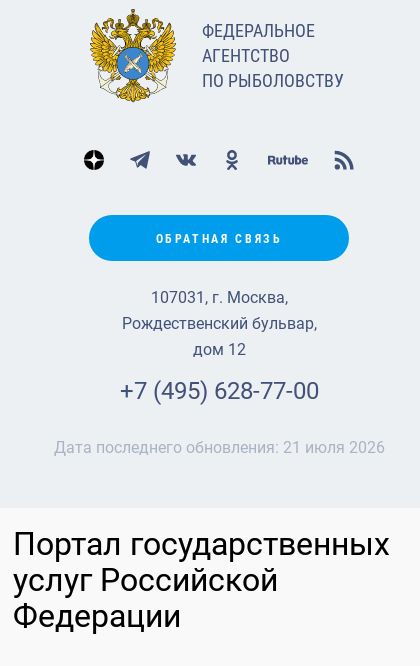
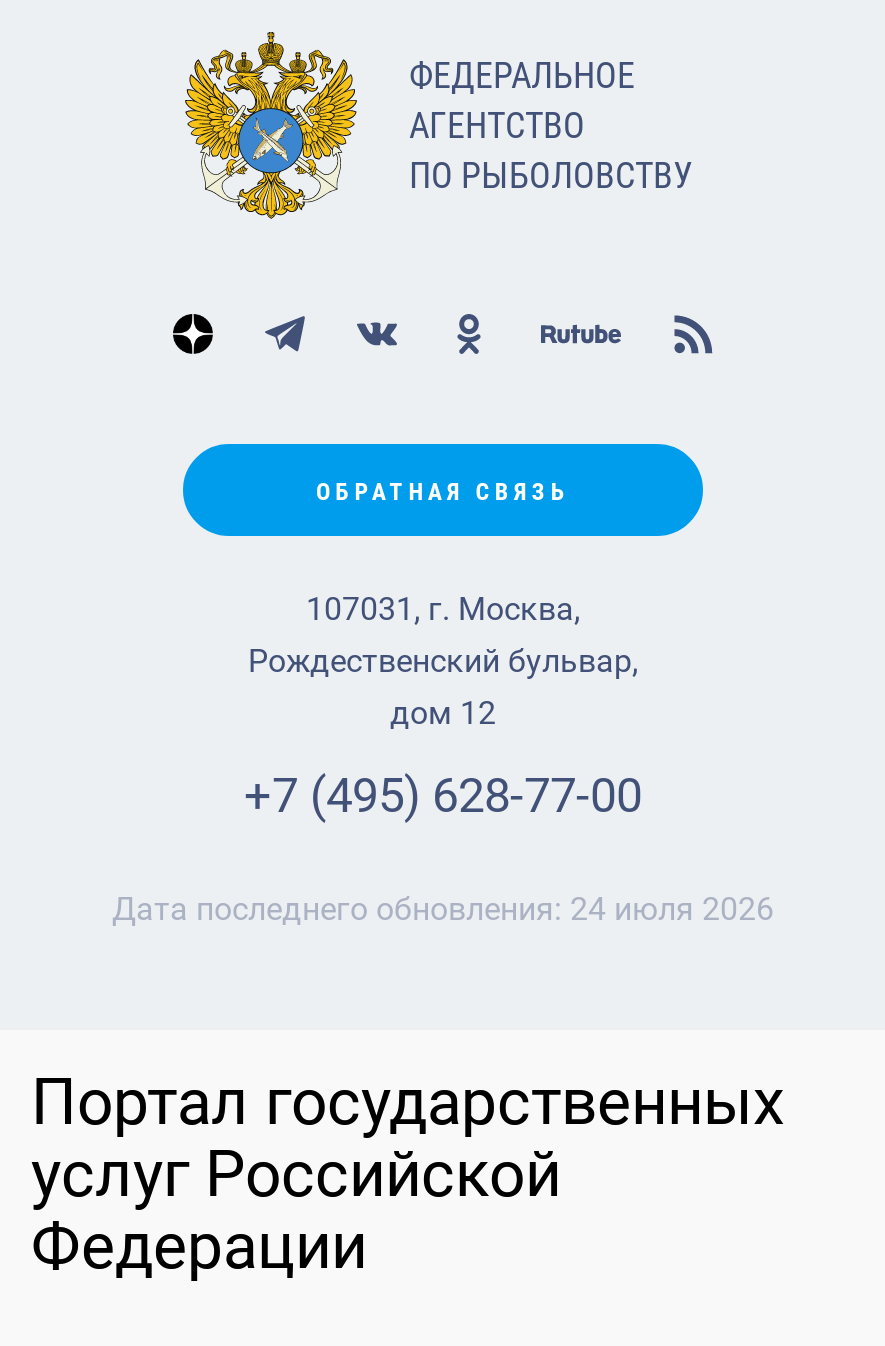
[53,438,384,457] Дата последнего обновления: 21 июля 2026 -> [112,890,774,928] Дата последнего обновления: 24 июля 2026

